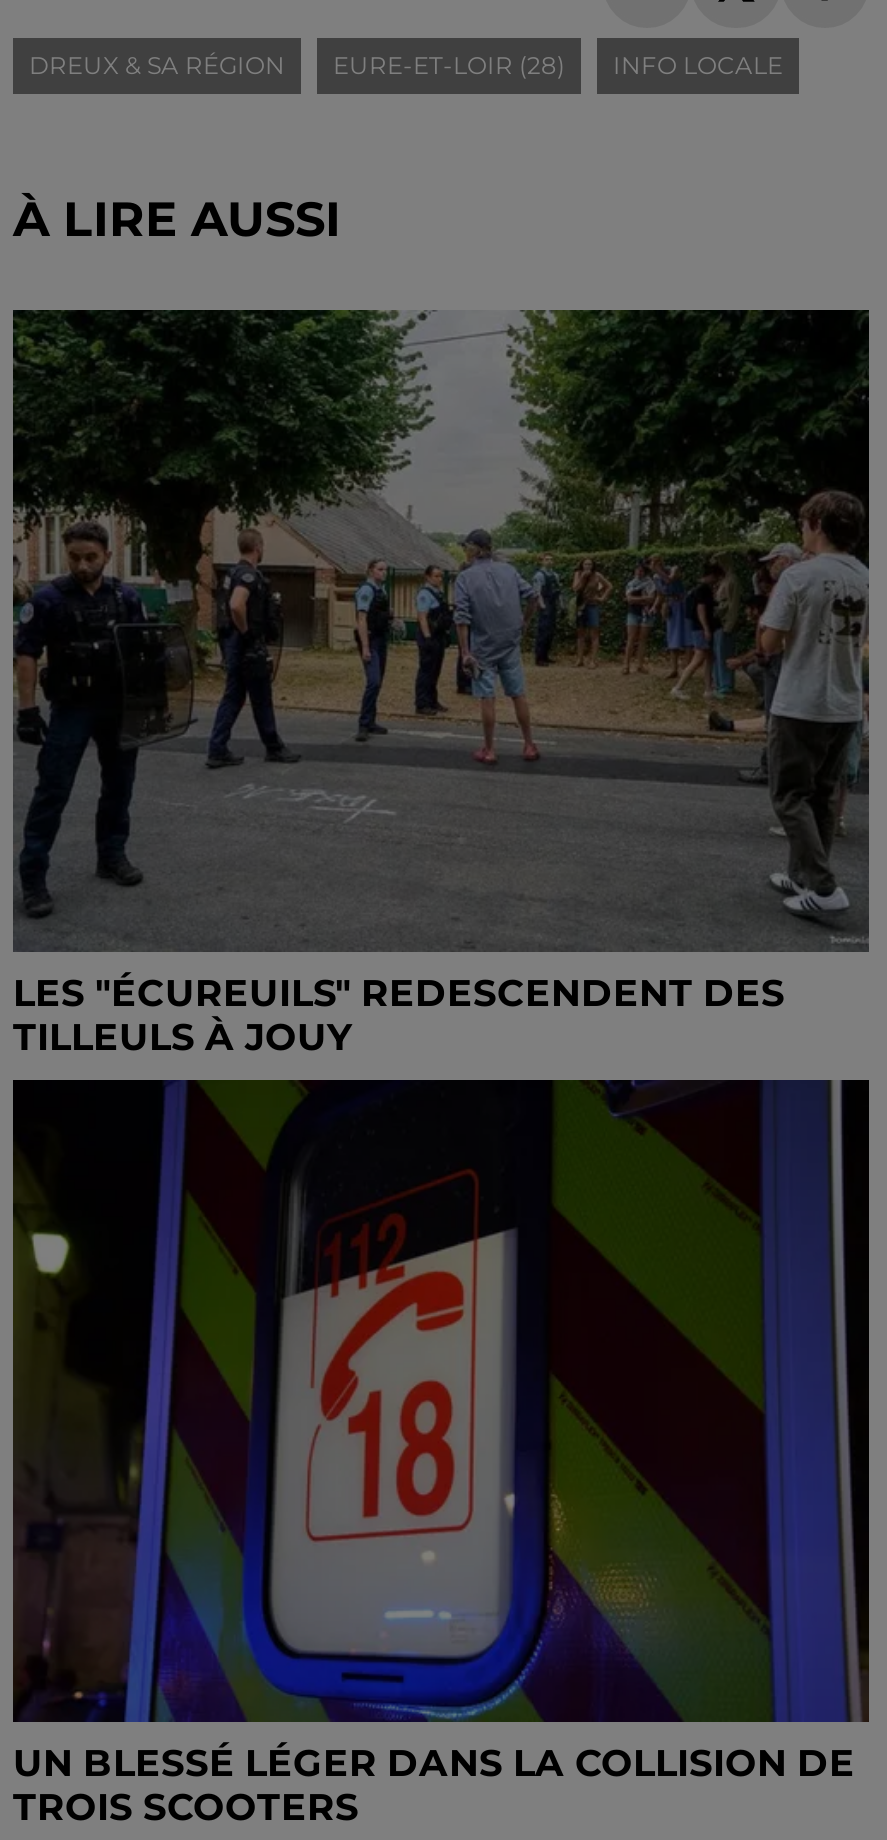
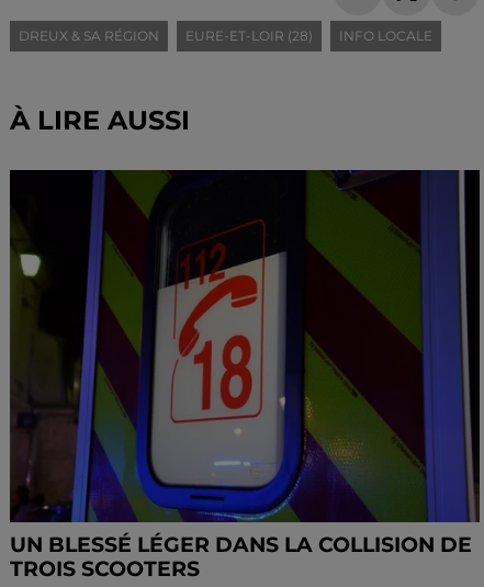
[11,308,871,1059] [image] | LES "ÉCUREUILS" REDESCENDENT DES | TILLEULS À JOUY -> none

